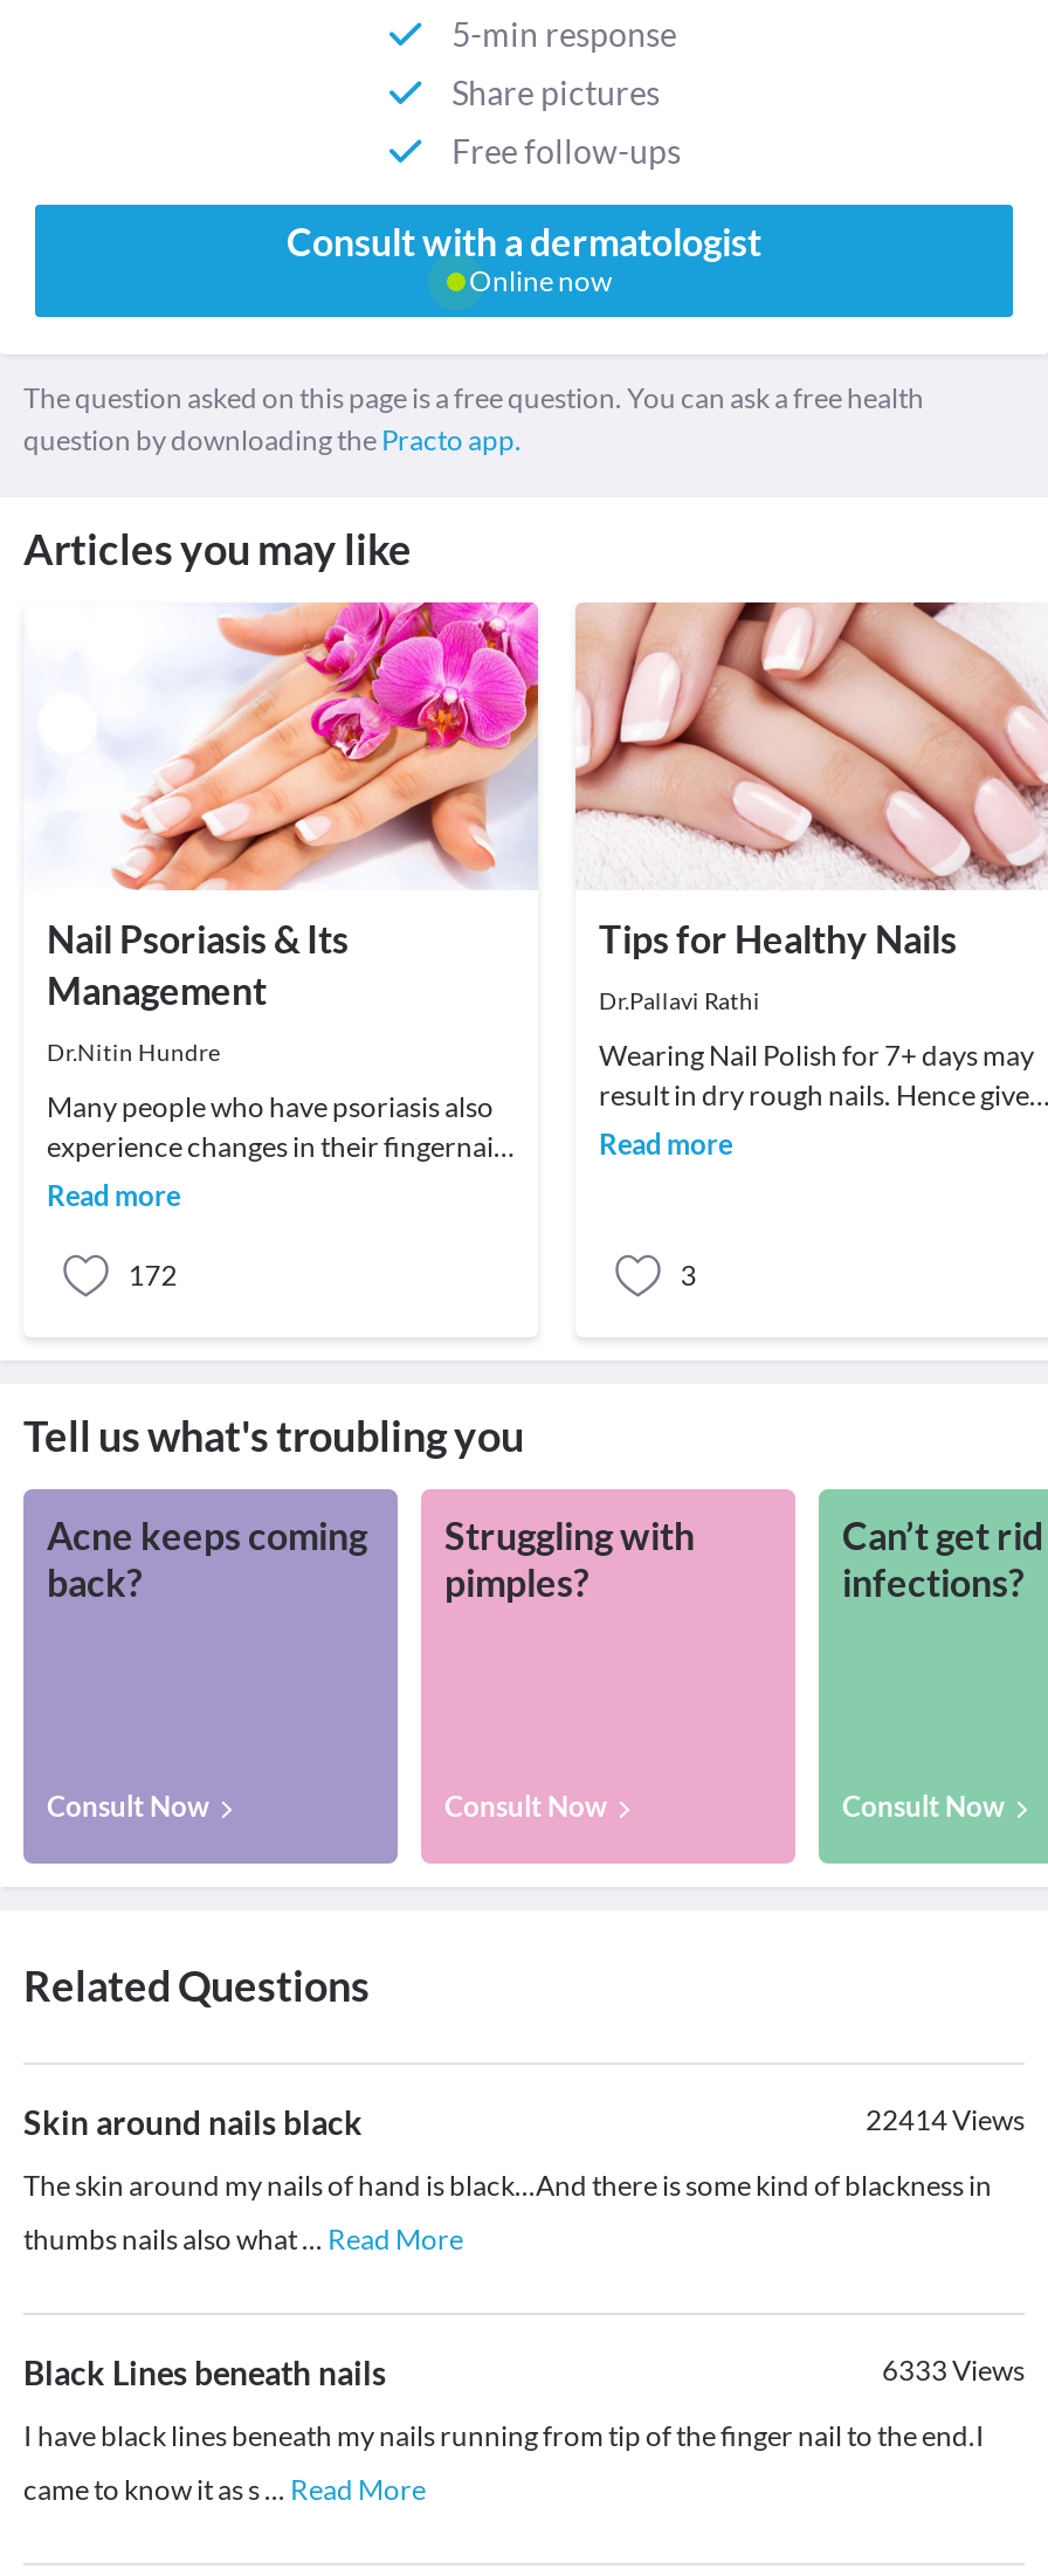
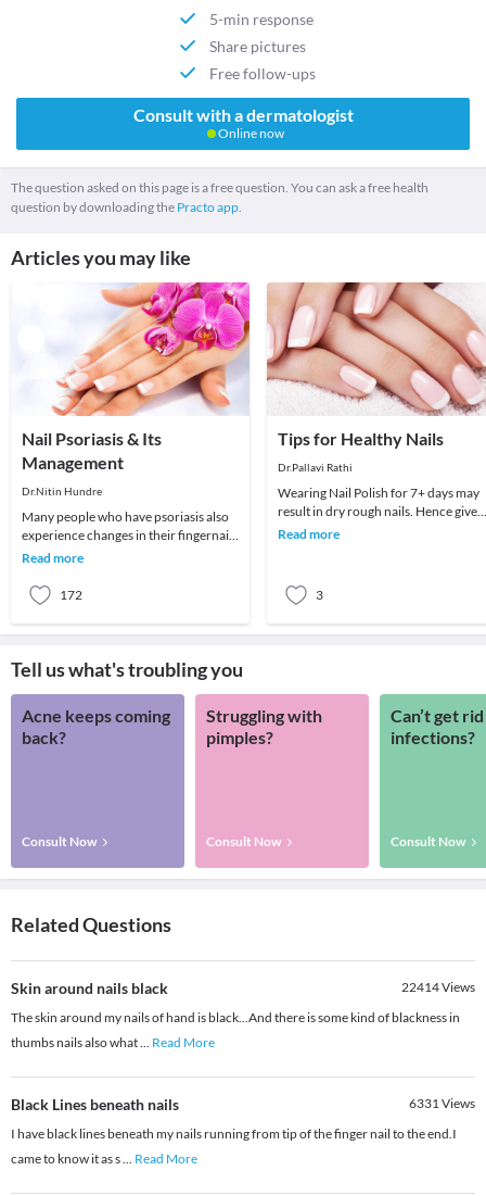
[882,2353,1025,2388] 6333Views -> [409,1095,475,1112] 6331Views

